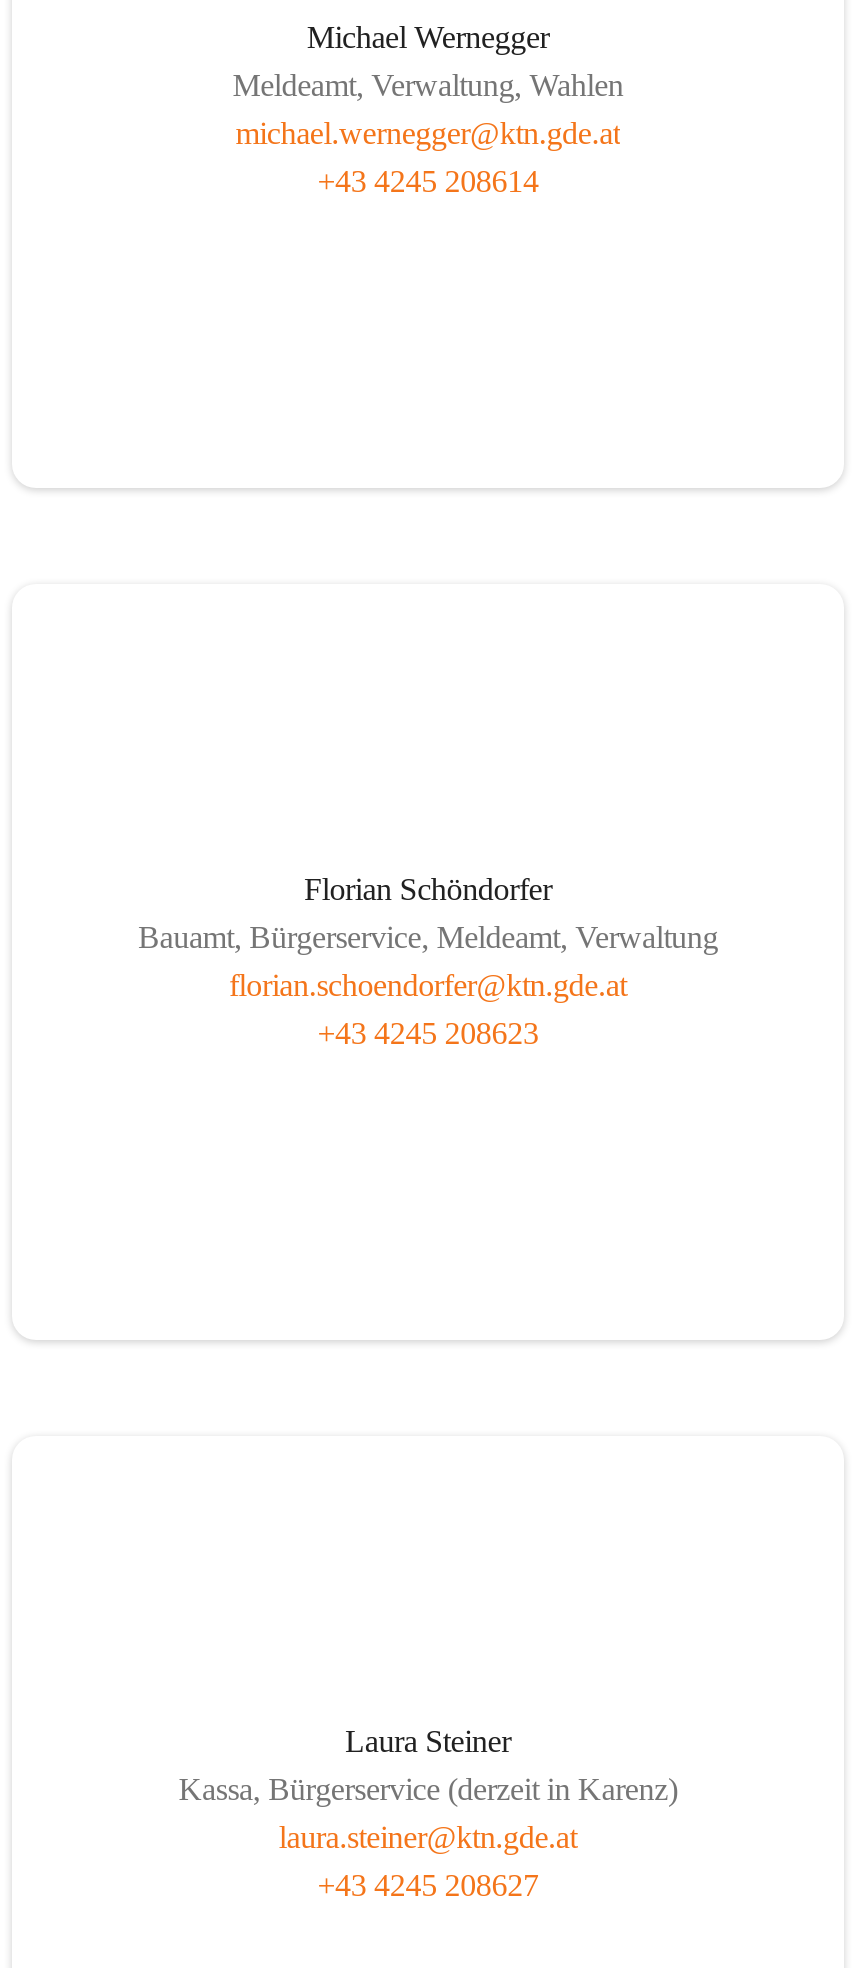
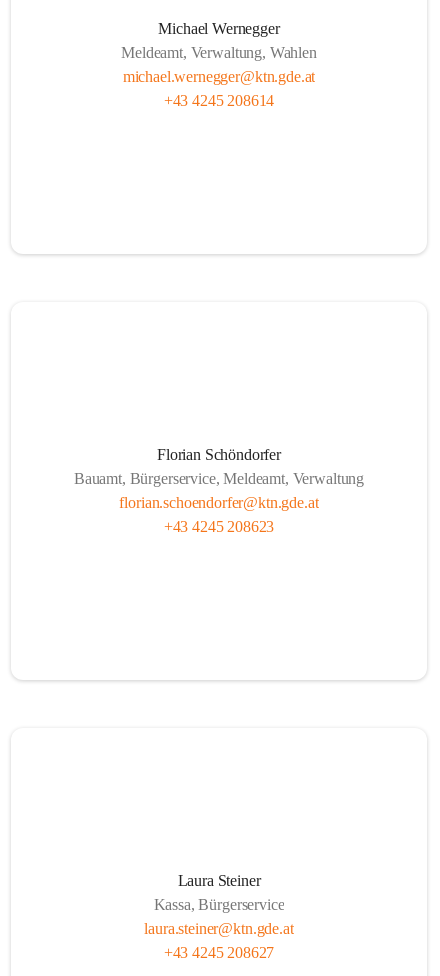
[178,1772,678,1806] Kassa, Bürgerservice (derzeit in Karenz) -> [154,896,284,913] Kassa, Bürgerservice

